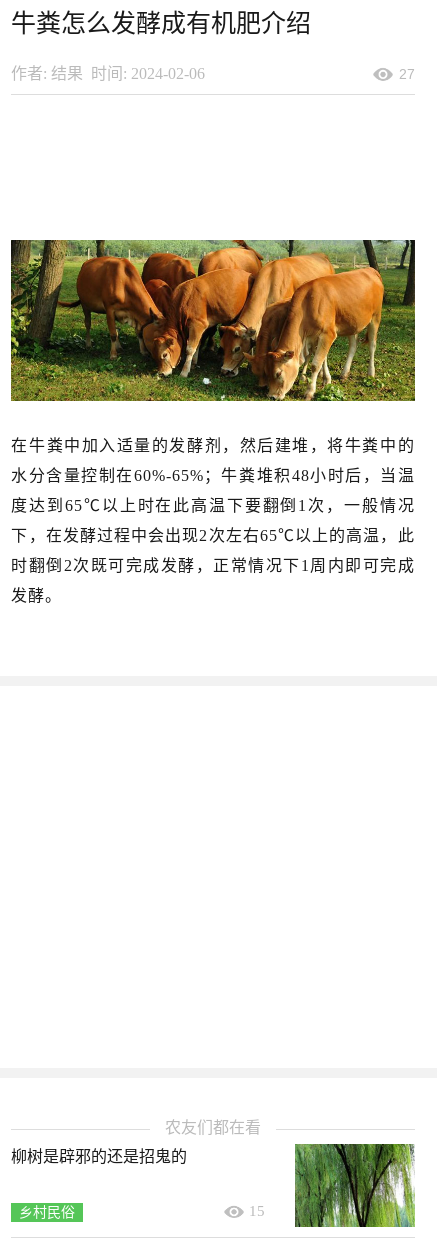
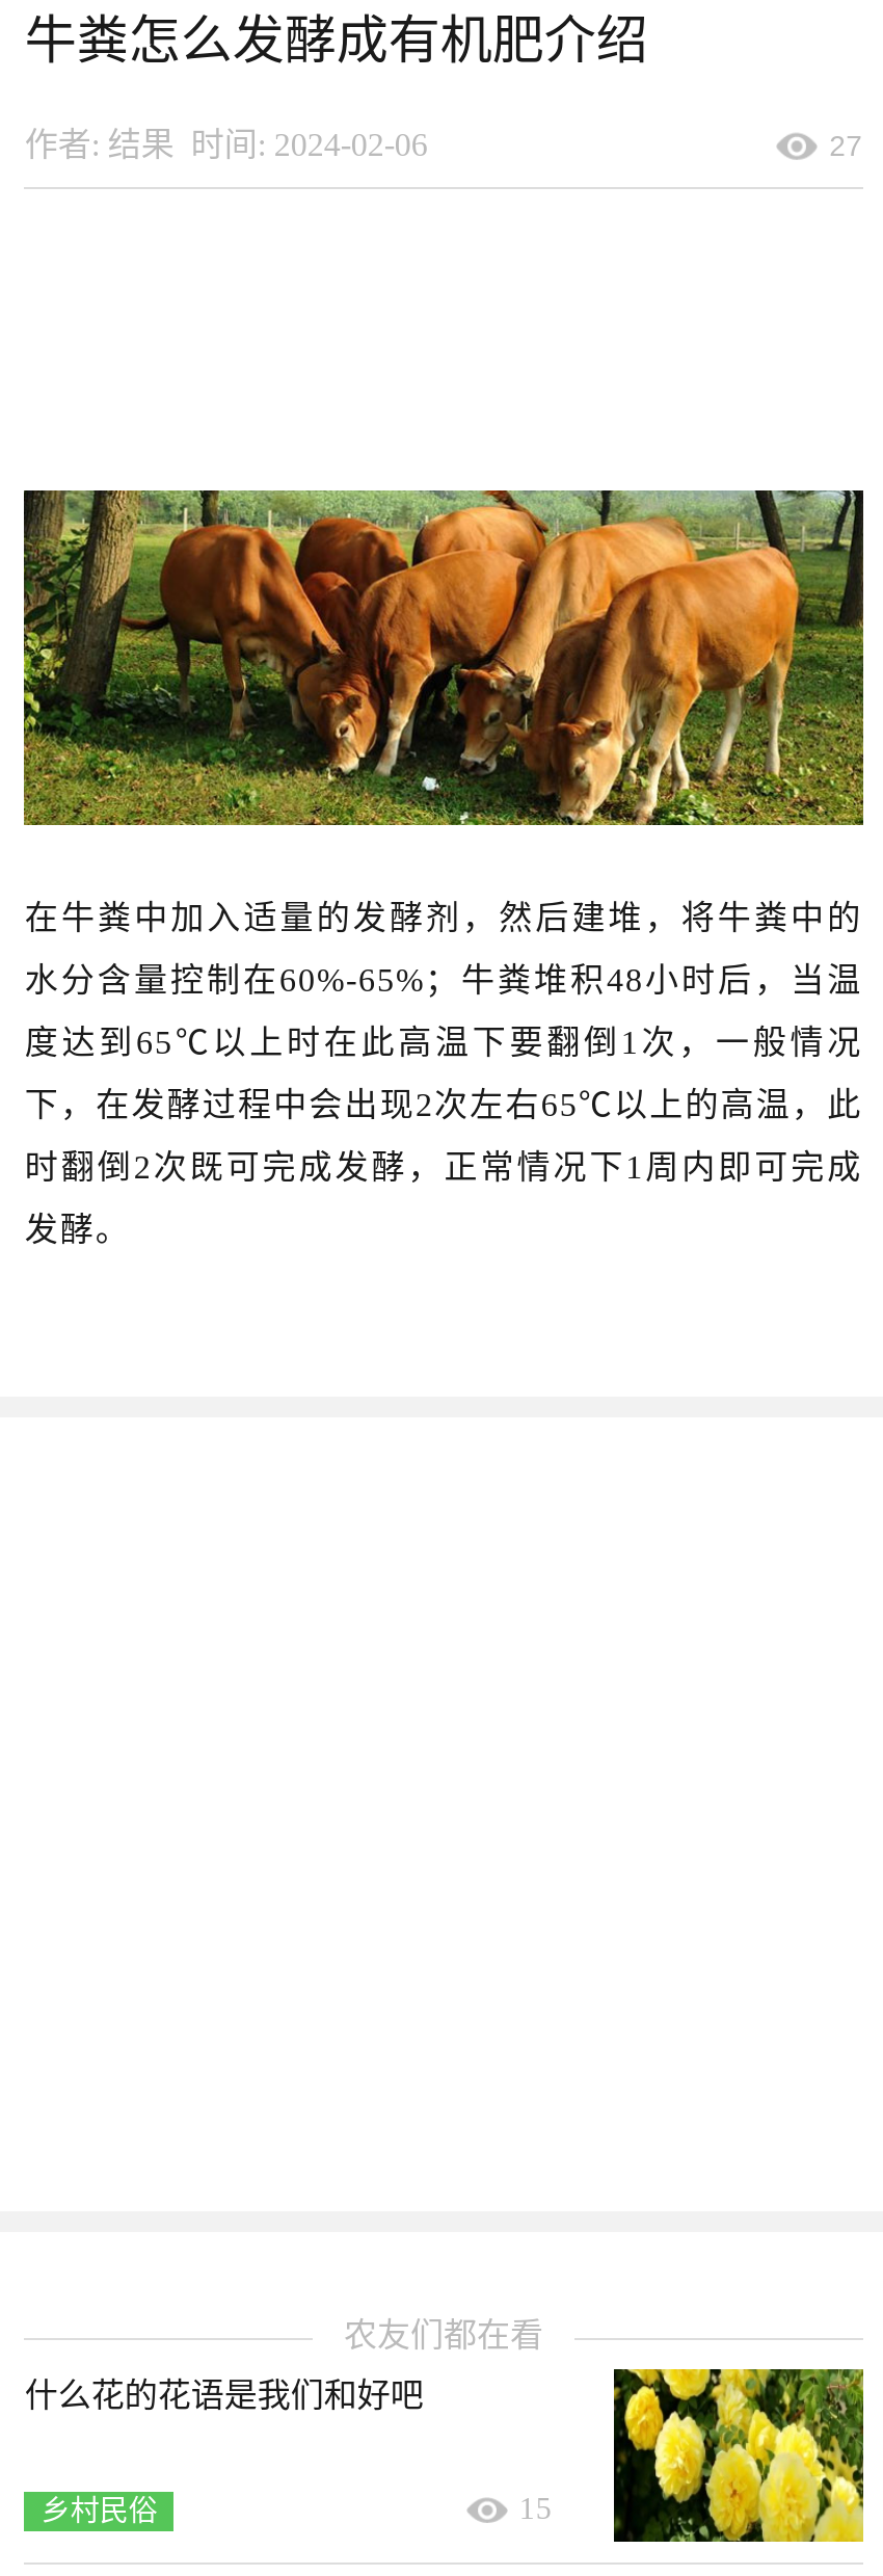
[11,1148,187,1165] 柳树是辟邪的还是招鬼的 -> [25,2378,424,2413] 什么花的花语是我们和好吧
[294,1143,415,1228] [image] -> [612,2367,865,2544] [image]

